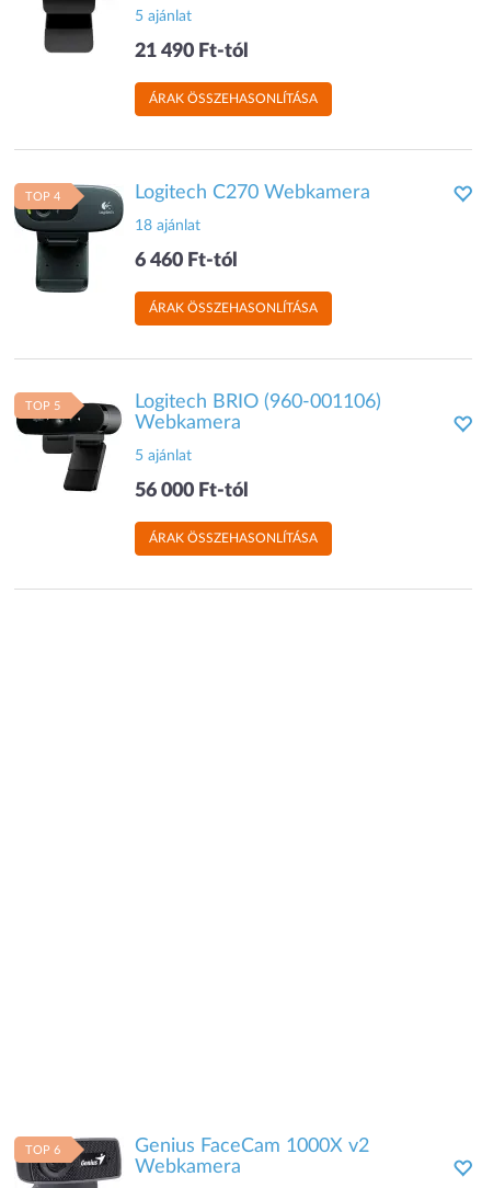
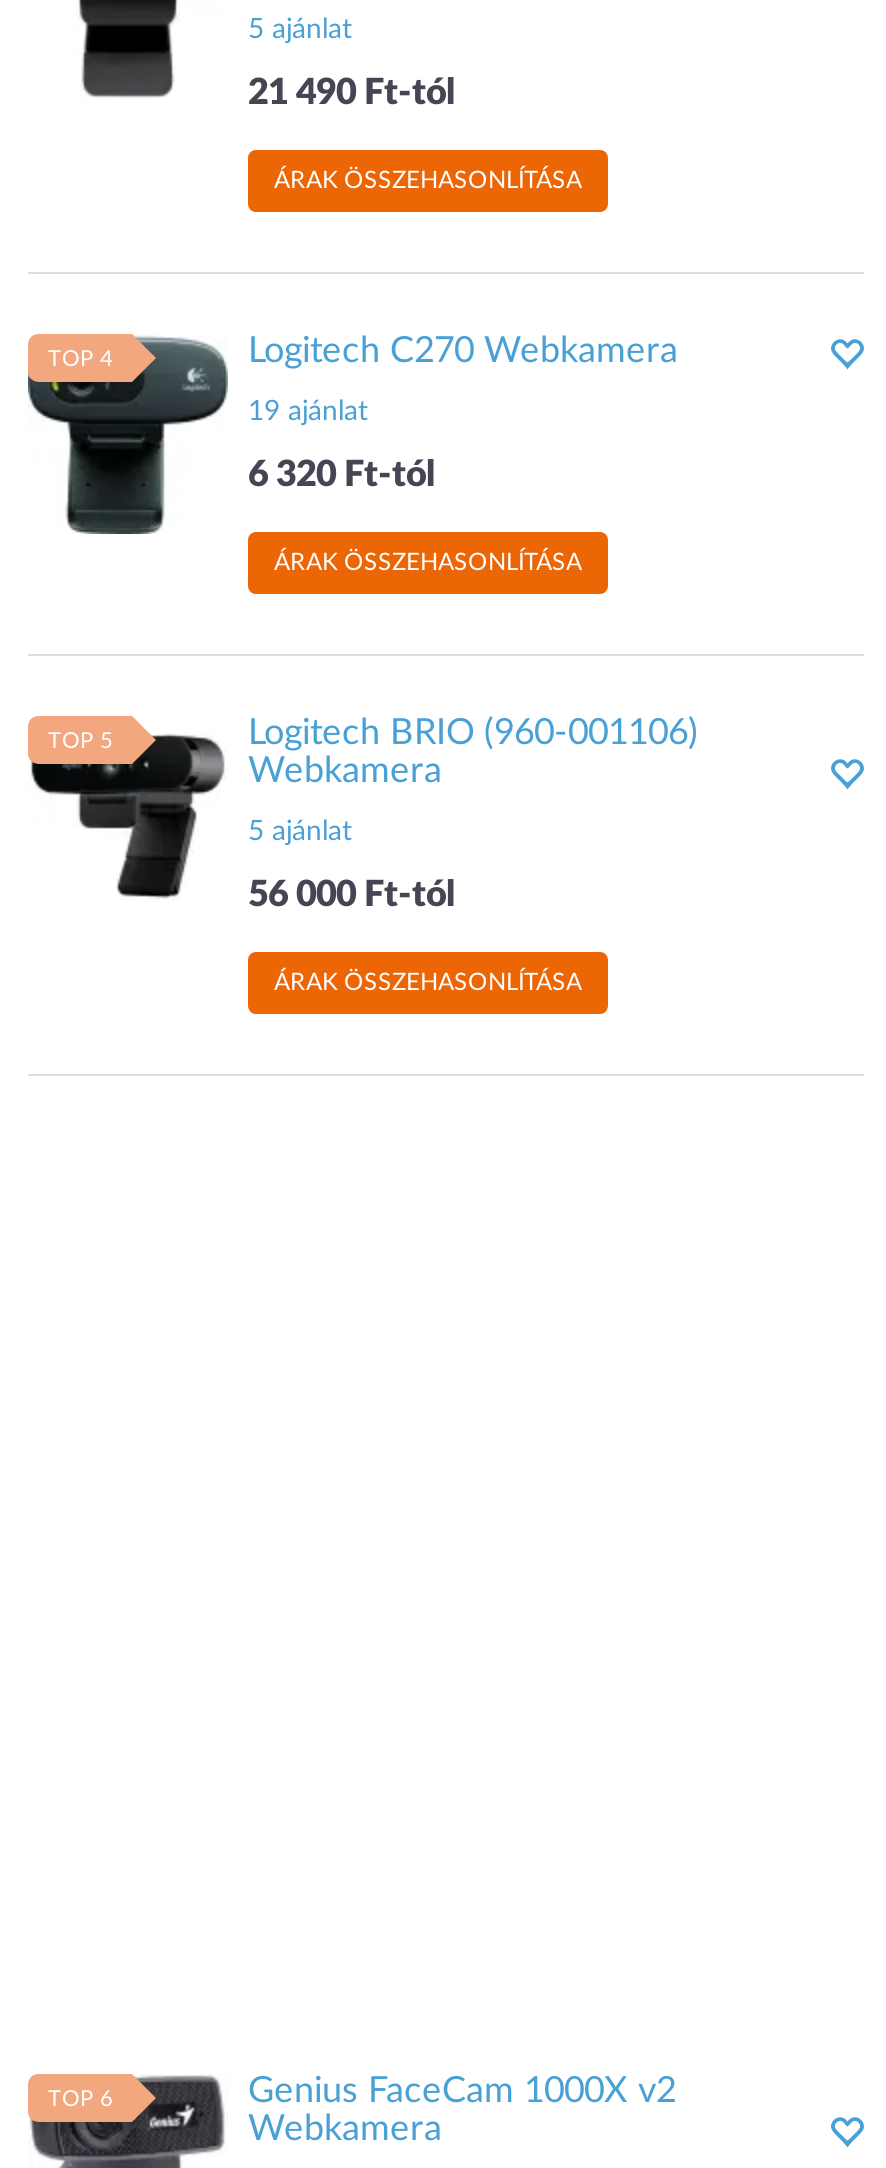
[135,218,200,233] 18 ajánlat -> [248,398,368,426] 19 ajánlat
[135,251,238,271] 6 460 Ft-tól -> [248,458,436,494] 6 320 Ft-tól

